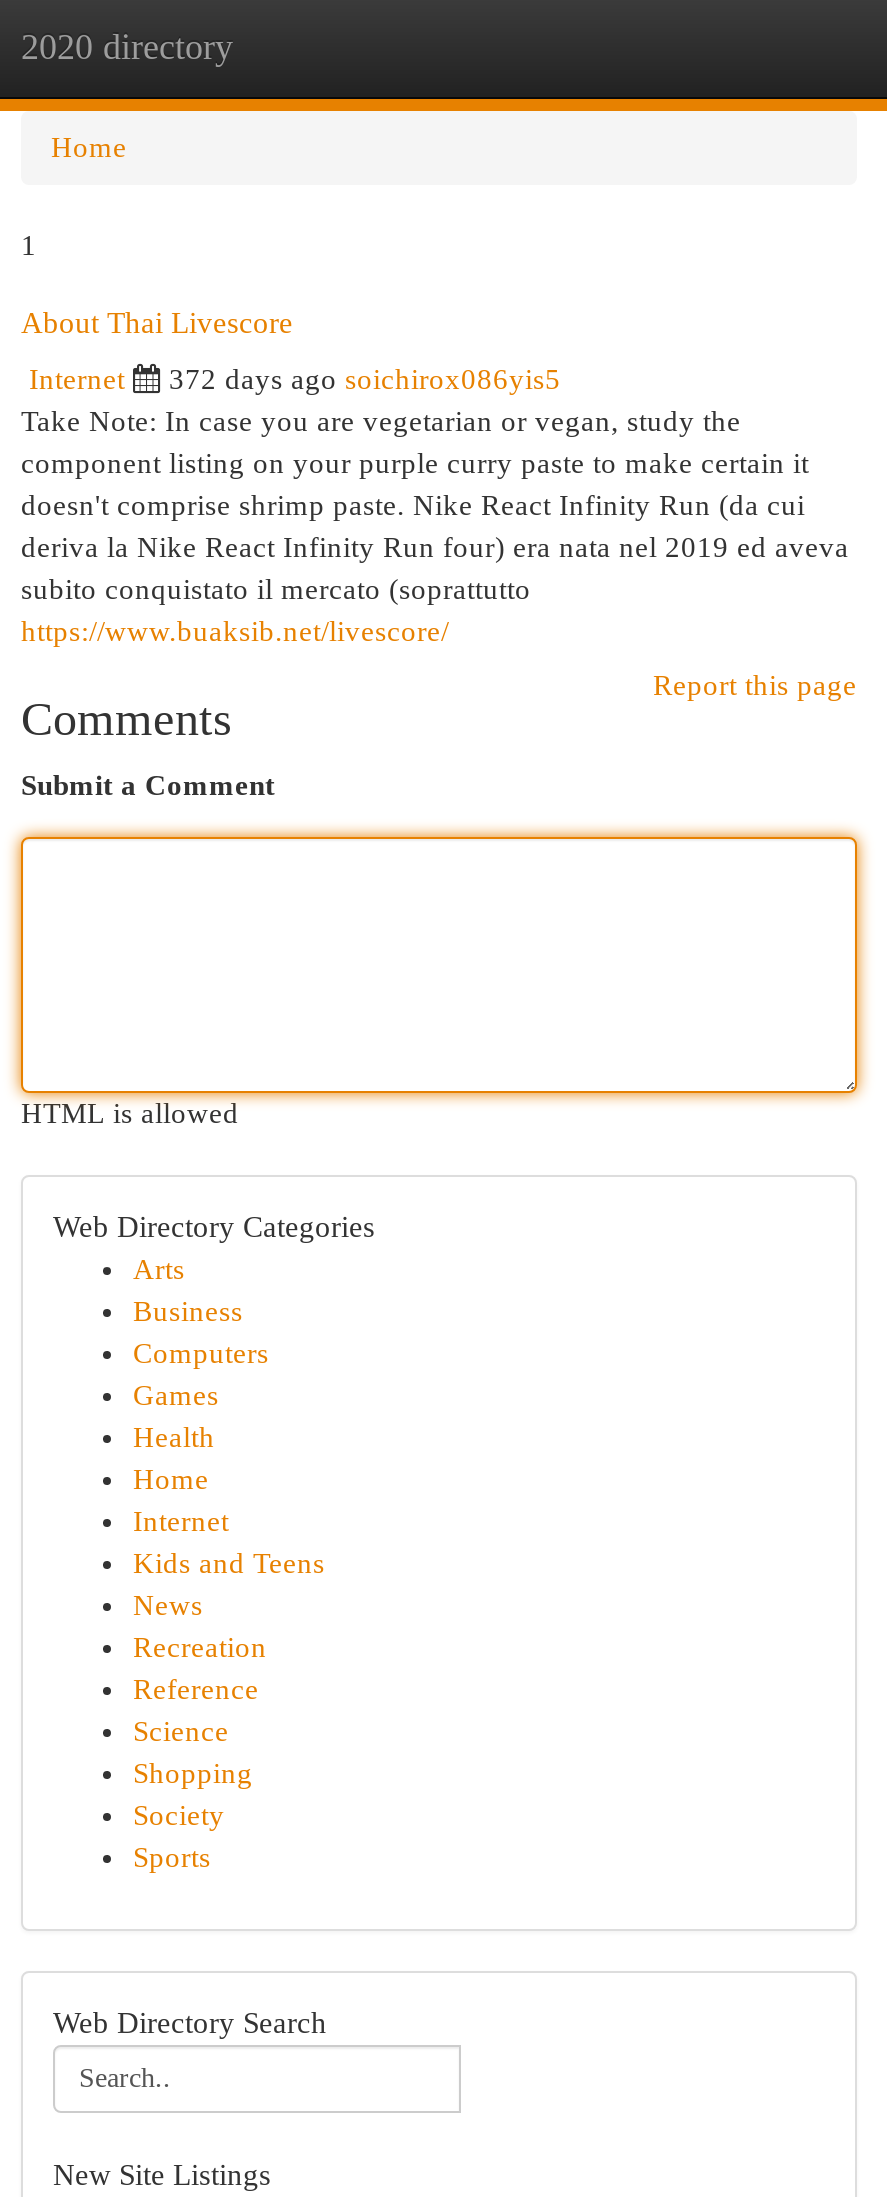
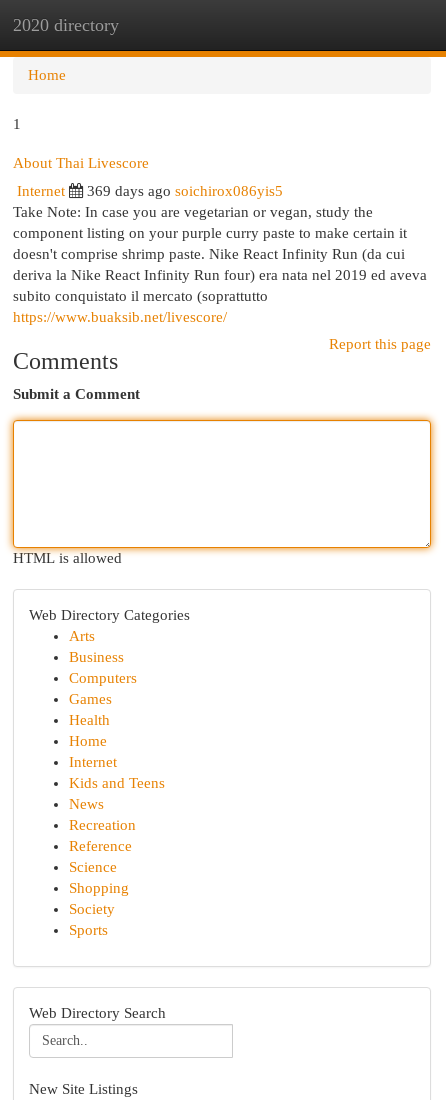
[169,363,561,395] 372 days ago soichirox086yis5 -> [87,183,283,199] 369 days ago soichirox086yis5

